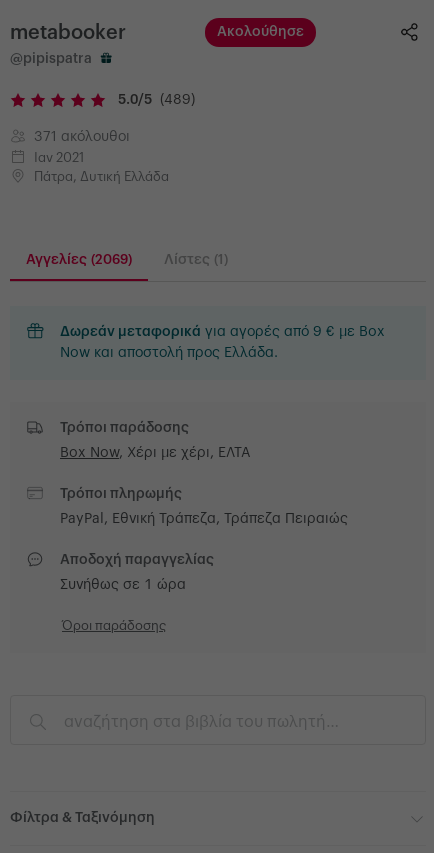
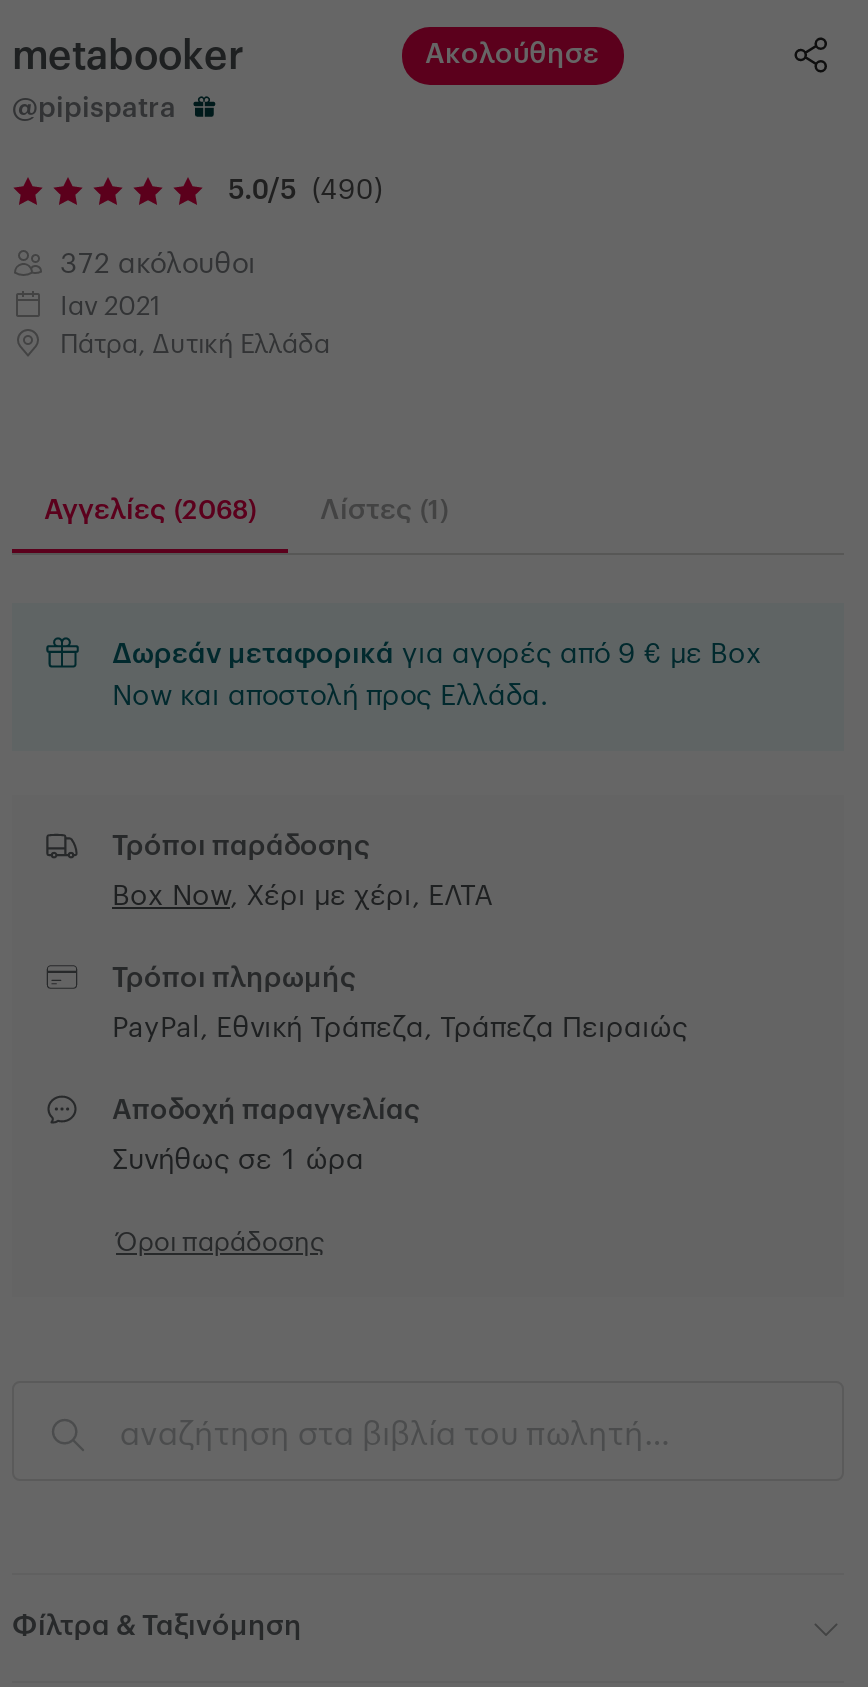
[118,93,195,107] 5.0/5 (489) -> [228,177,382,205] 5.0/5 (490)
[34,130,130,144] 371 ακόλουθοι -> [60,251,256,279] 372 ακόλουθοι
[26,253,132,267] Αγγελίες (2069) -> [44,497,256,525] Αγγελίες (2068)

